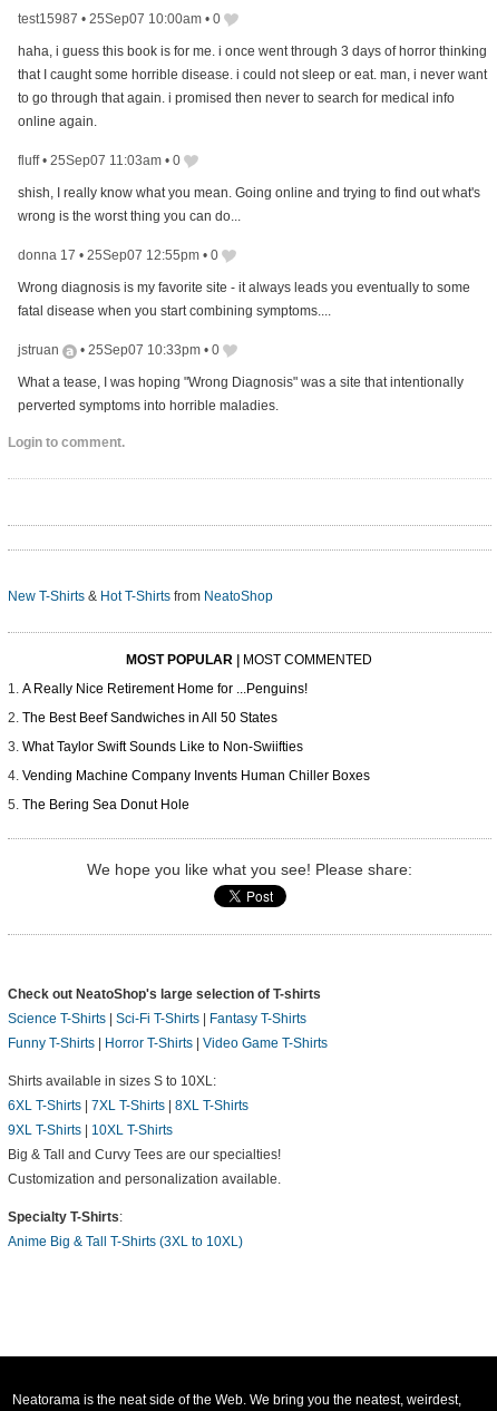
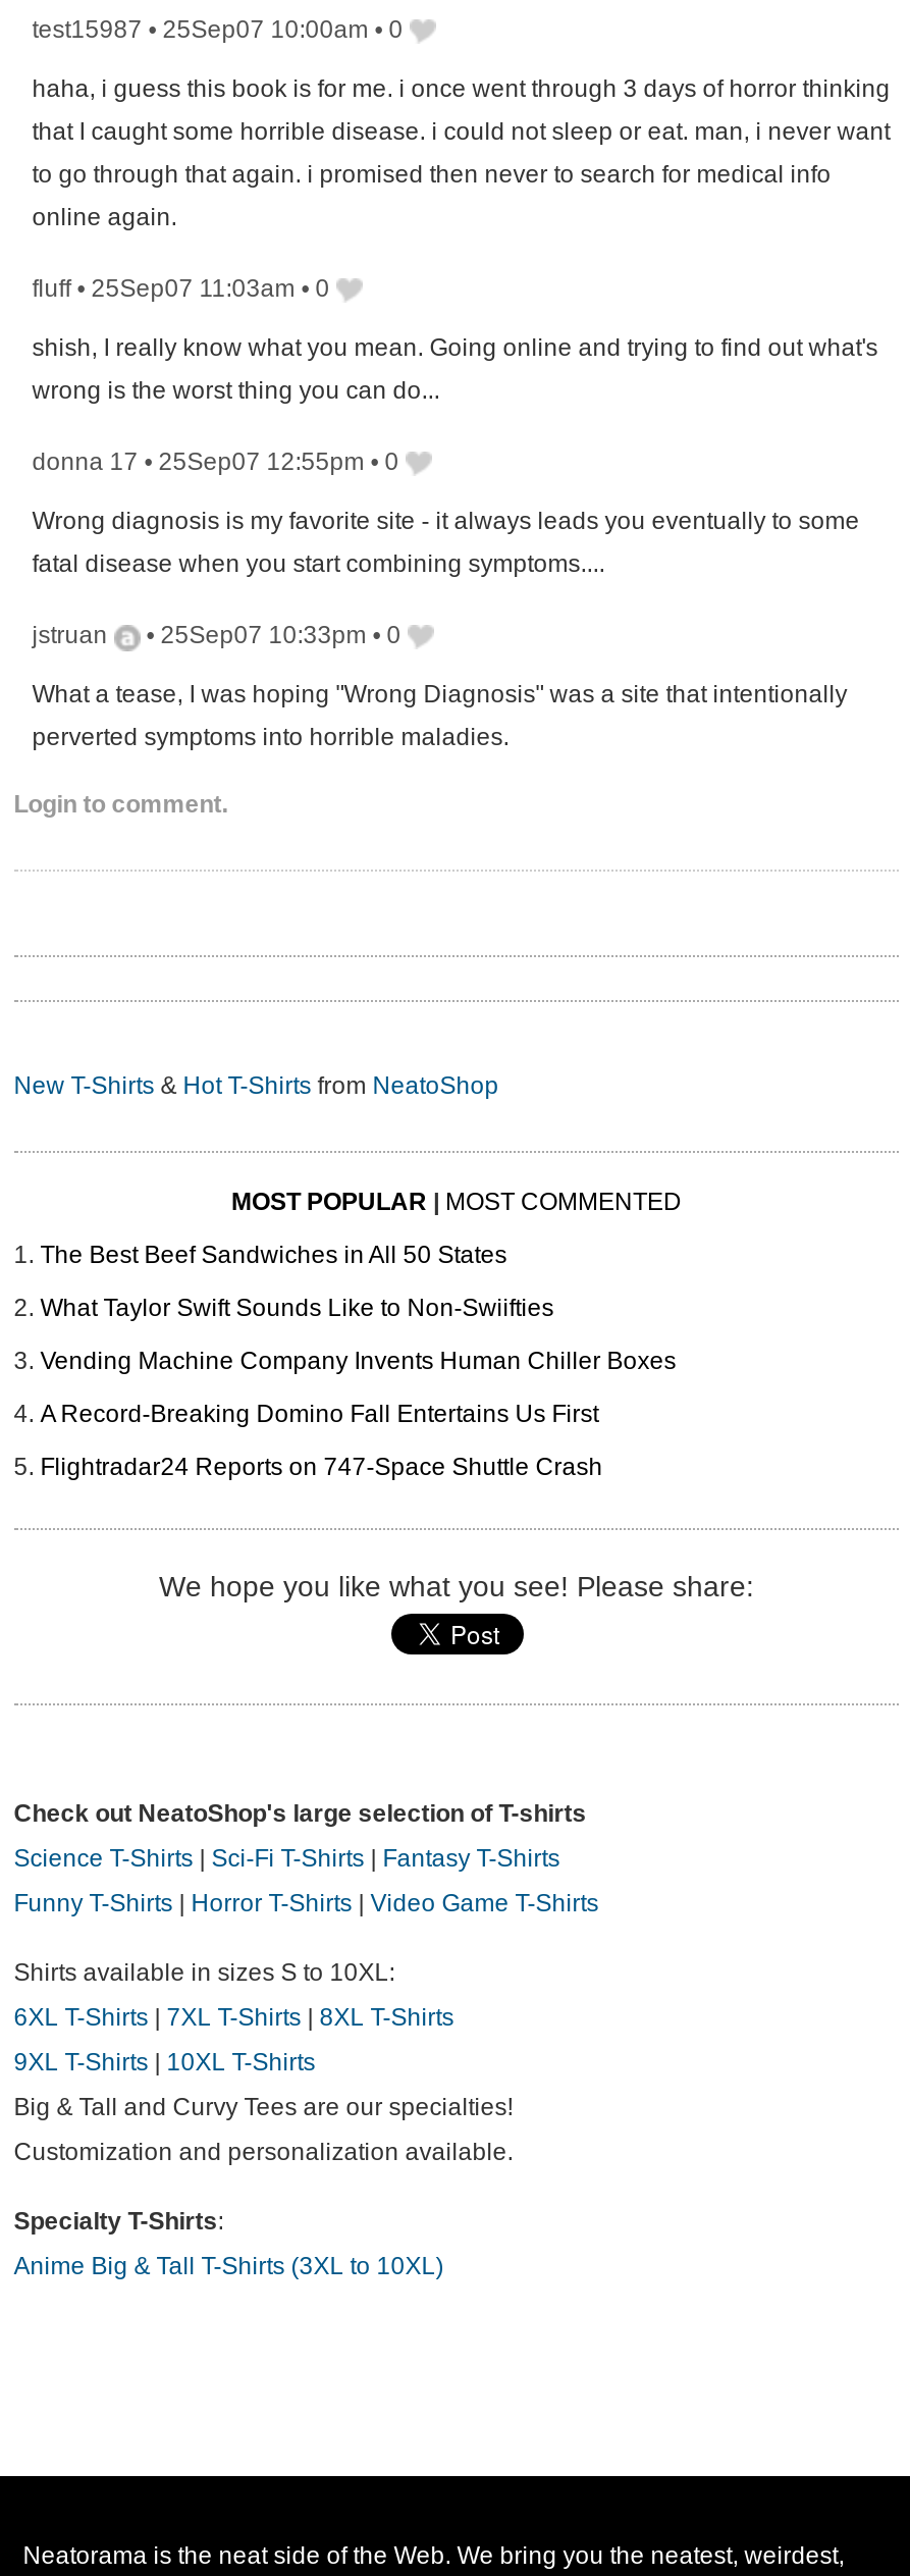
[22,682,307,697] A Really Nice Retirement Home for ...Penguins! -> none
moved [22,711,370,784] -> [40,1242,676,1376]: The Best Beef Sandwiches in All 50 States | What Taylor Swift Sounds Like to Non-Swiifties | Vending Machine Company Invents Human Chiller Boxes
[22,797,189,813] The Bering Sea Donut Hole -> [40,1401,603,1482] A Record-Breaking Domino Fall Entertains Us First | Flightradar24 Reports on 747-Space Shuttle Crash

